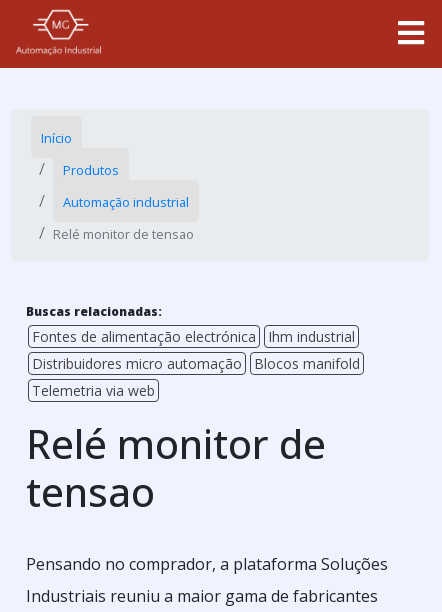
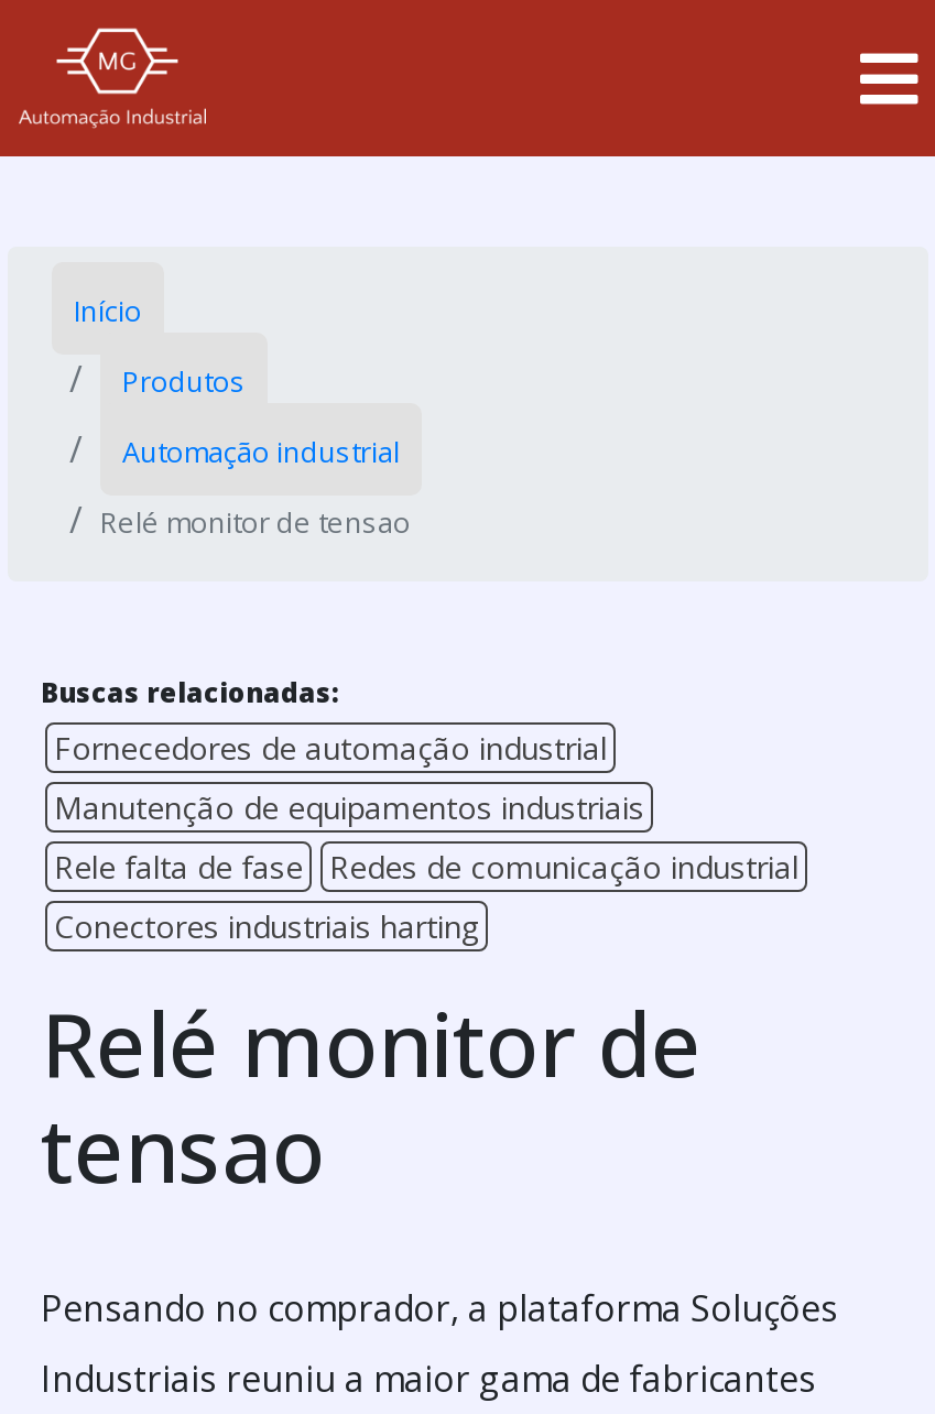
[32,327,360,400] Fontes de alimentação electrónica | Ihm industrial | Distribuidores micro automação | Blocos manifold | Telemetria via web -> [54,727,798,947] Fornecedores de automação industrial | Manutenção de equipamentos industriais | Rele falta de fase | Redes de comunicação industrial | Conectores industriais harting

